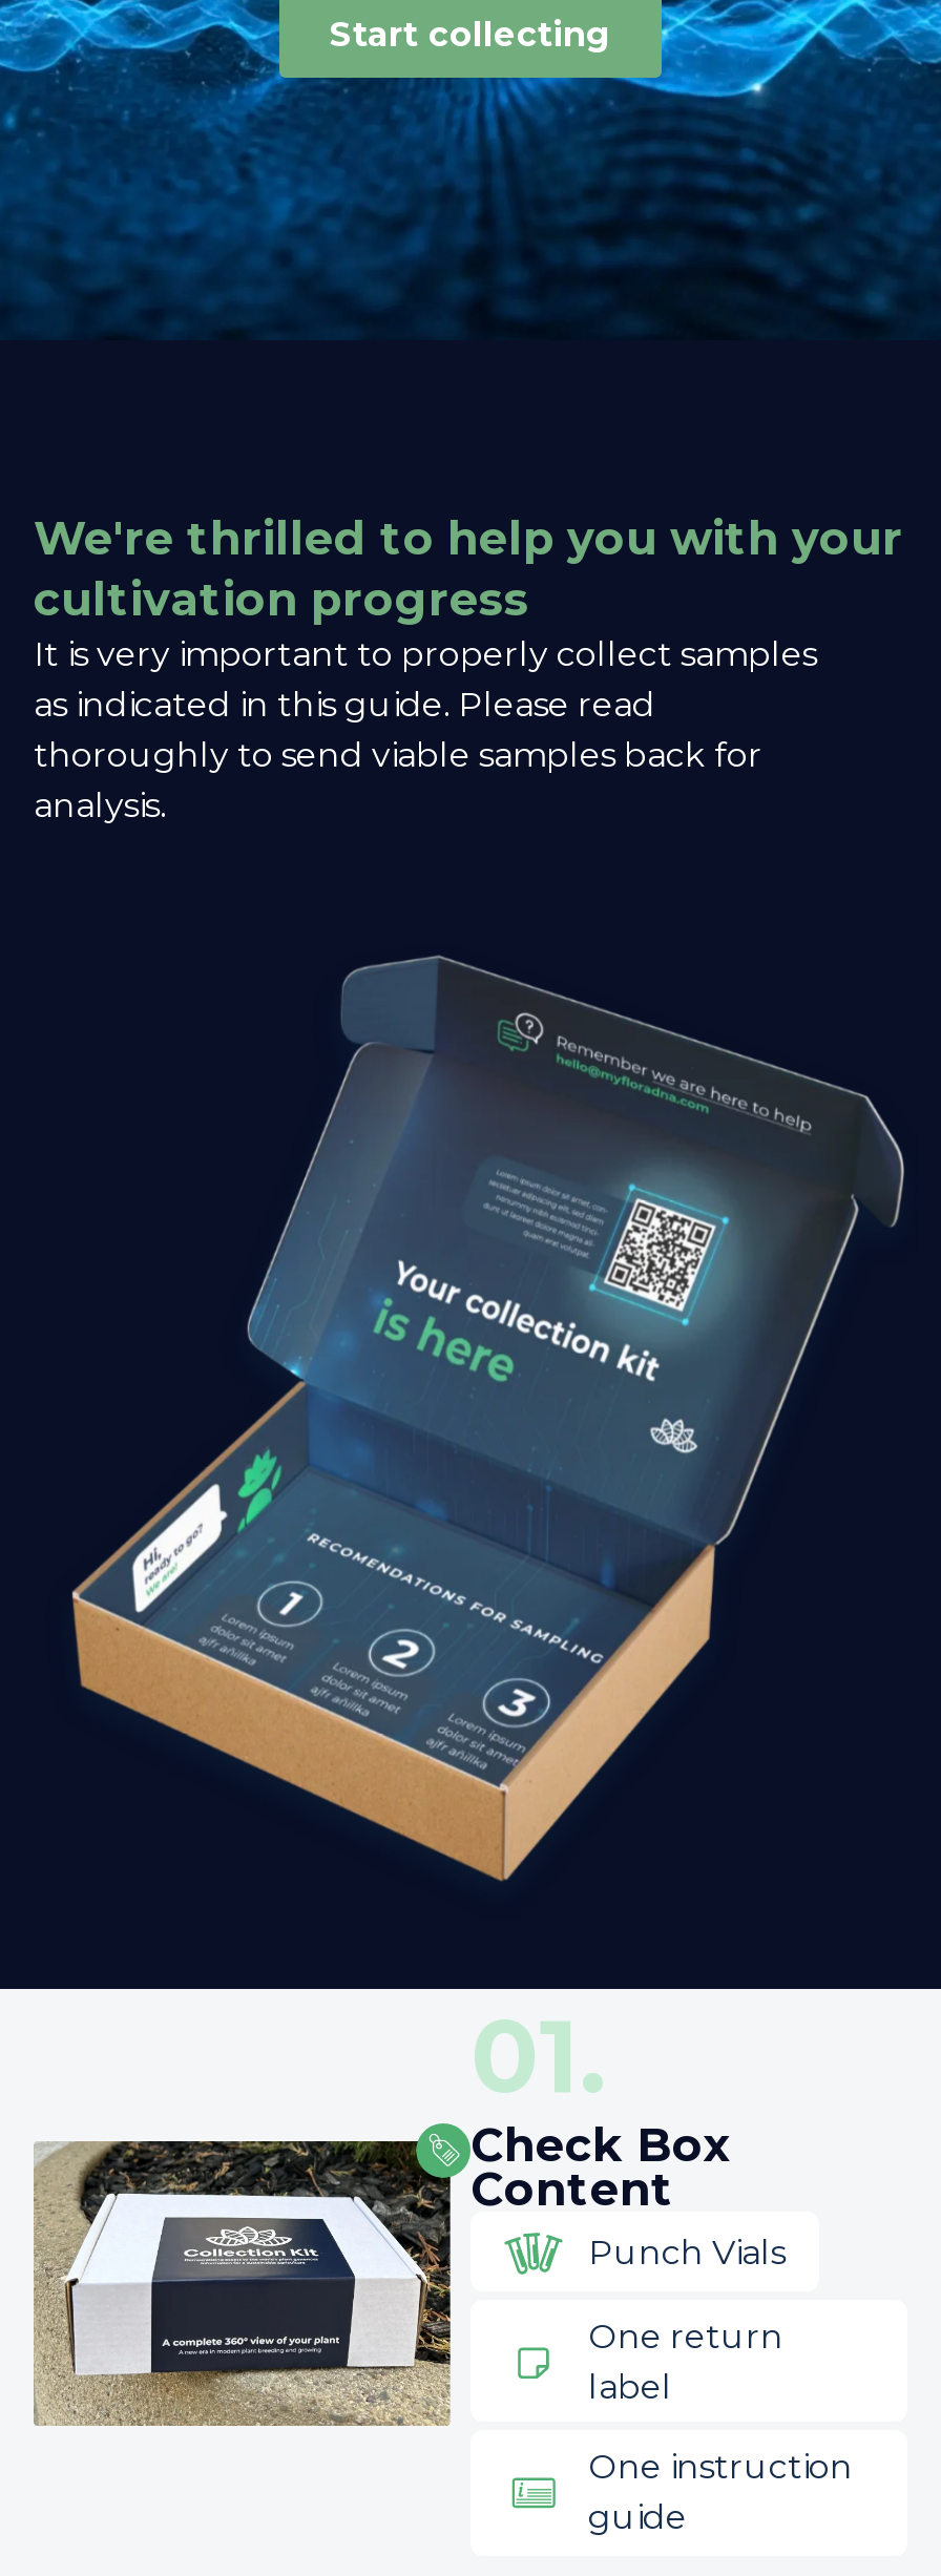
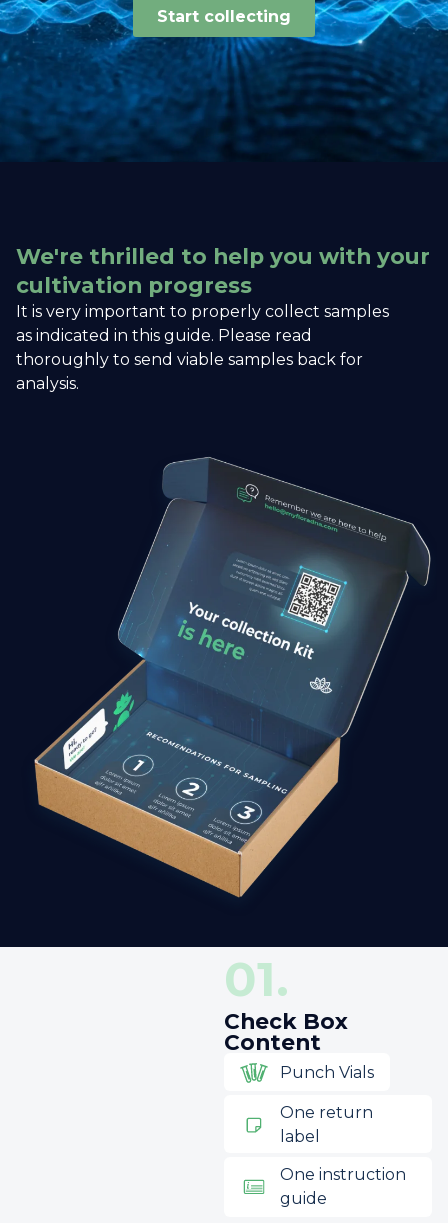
[32,2121,464,2428] [image] -> none

